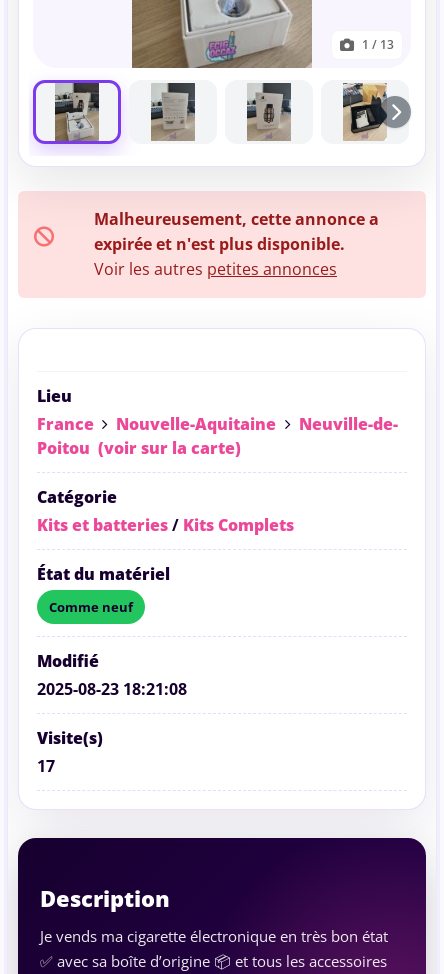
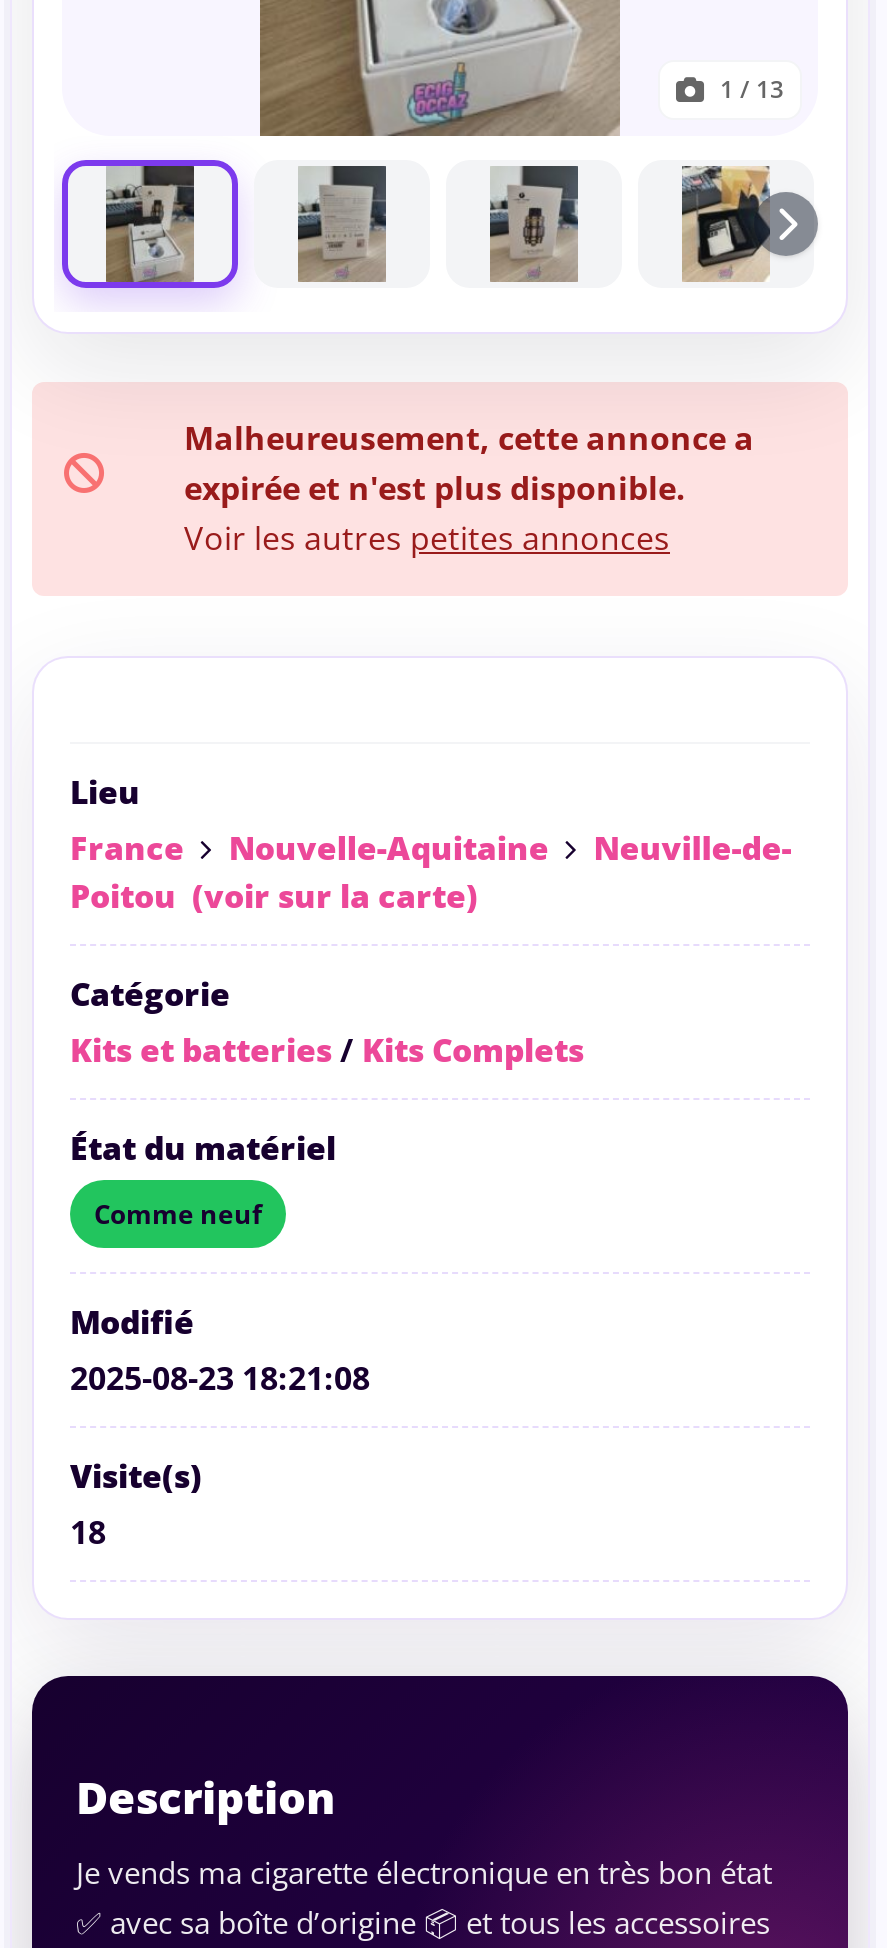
[37,754,55,776] 17 -> [70,1509,106,1553] 18

